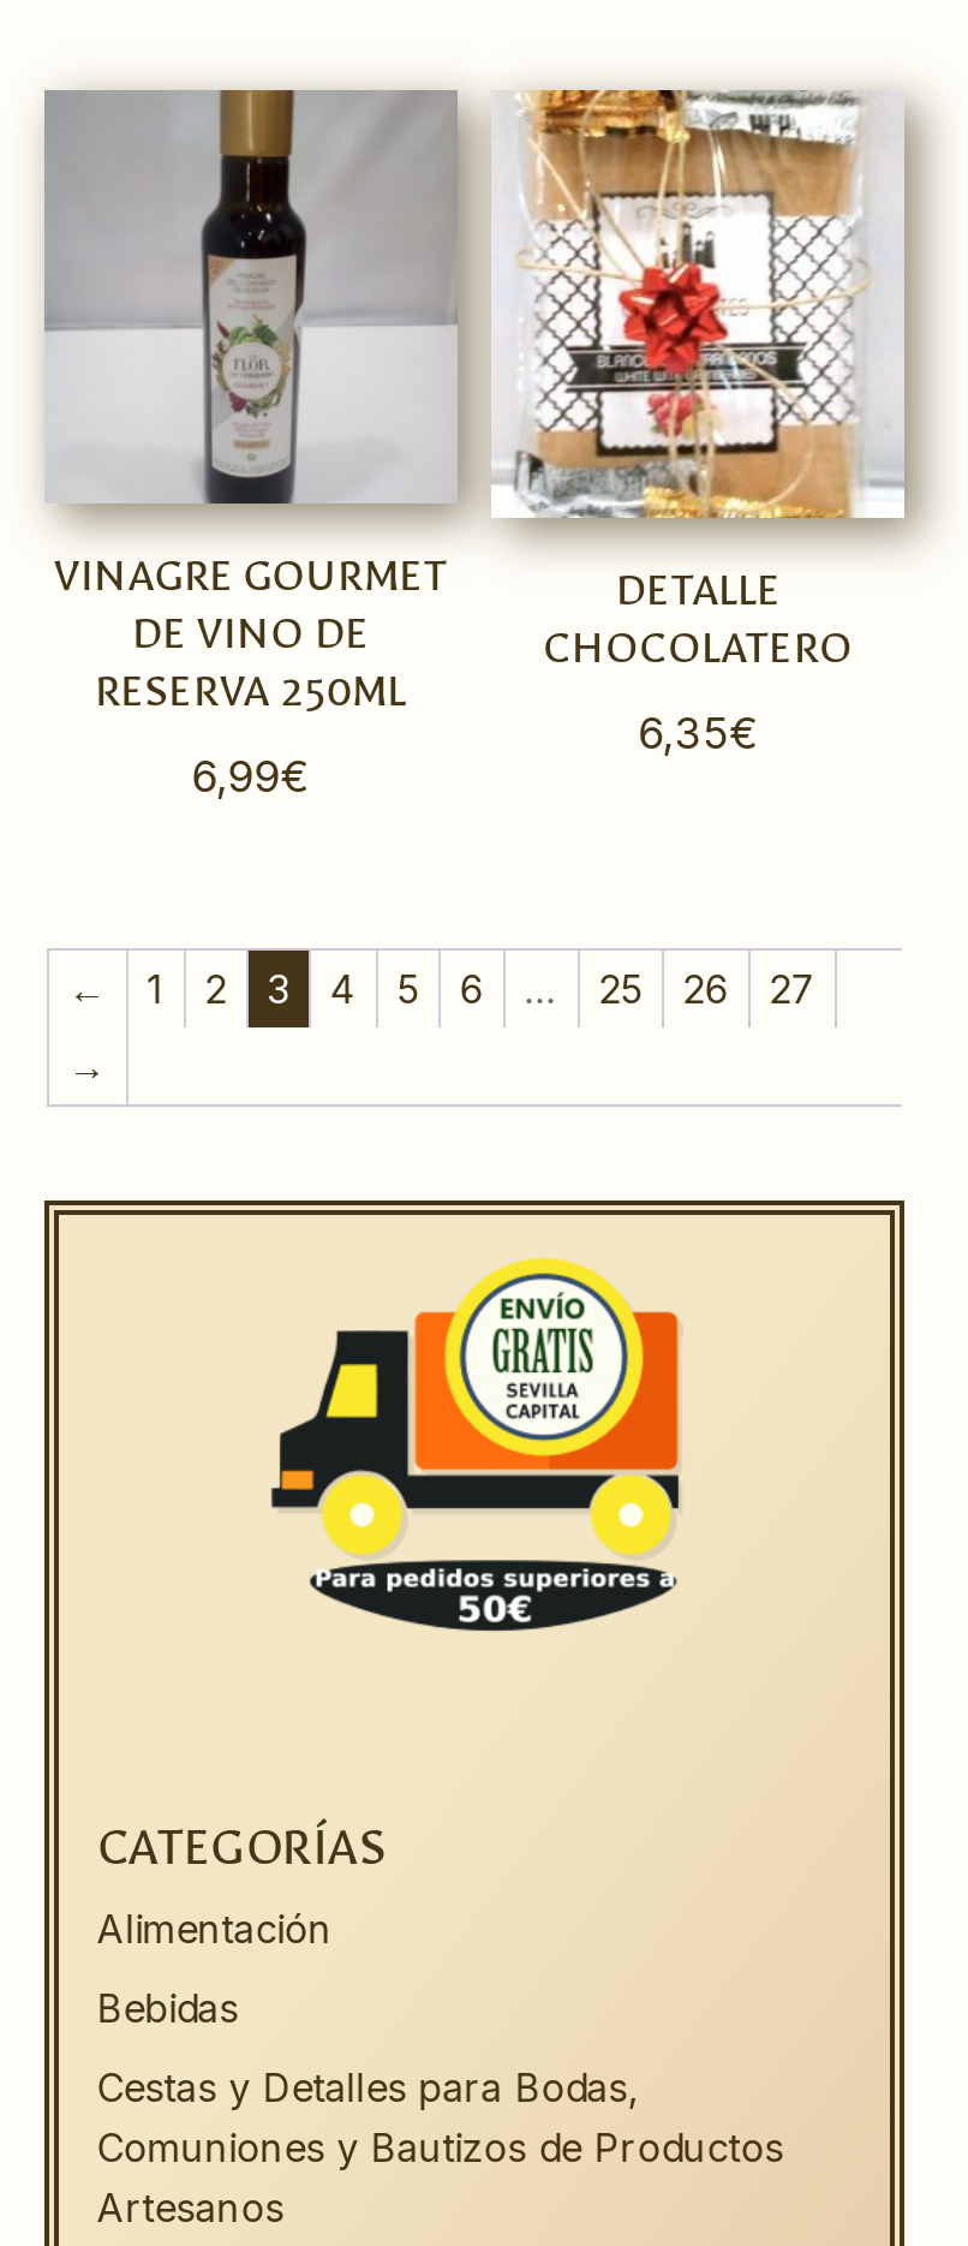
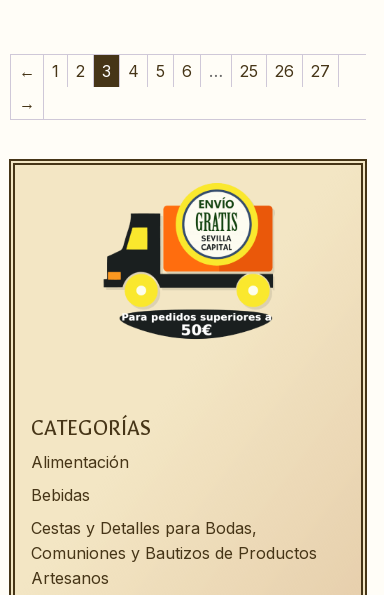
[40,84,938,801] [image] | VINAGRE GOURMET | DE VINO DE | RESERVA 250ML | 6,99€ -> none
[543,565,853,757] DETALLE | CHOCOLATERO | 6,35€ -> none

